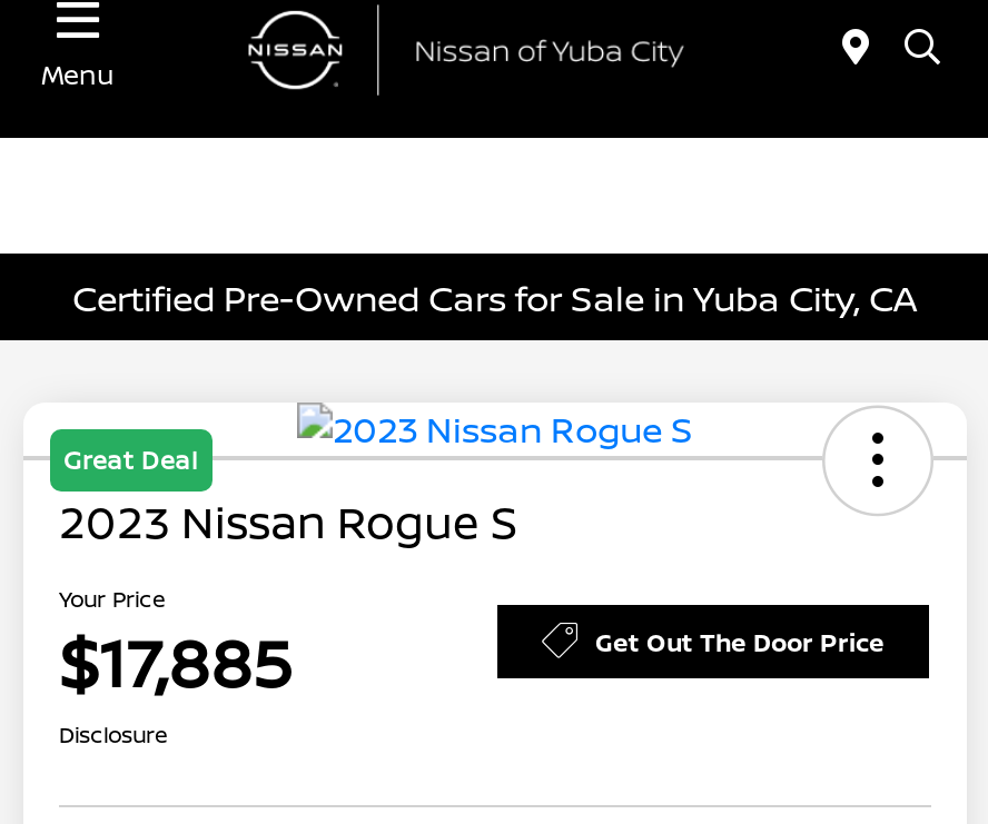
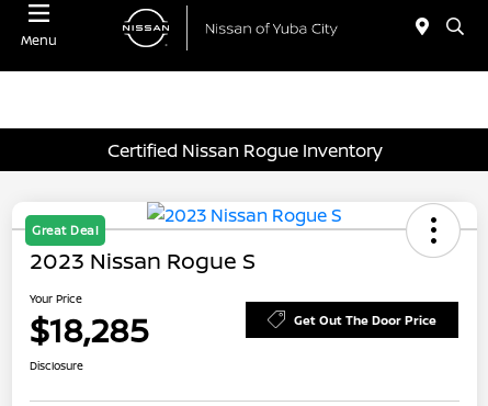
[72,273,918,322] Certified Pre-Owned Cars for Sale in Yuba City, CA -> [107,138,382,162] Certified Nissan Rogue Inventory
[59,616,293,708] $17,885 -> [30,307,149,352] $18,285

